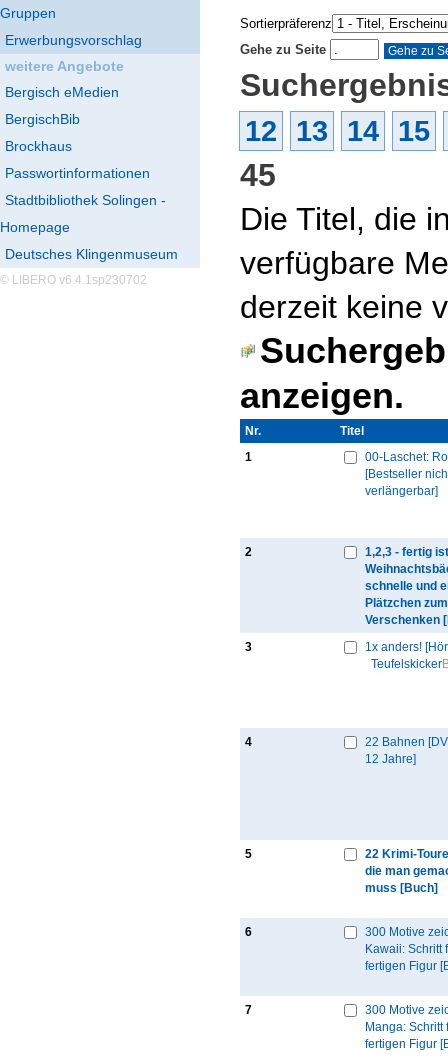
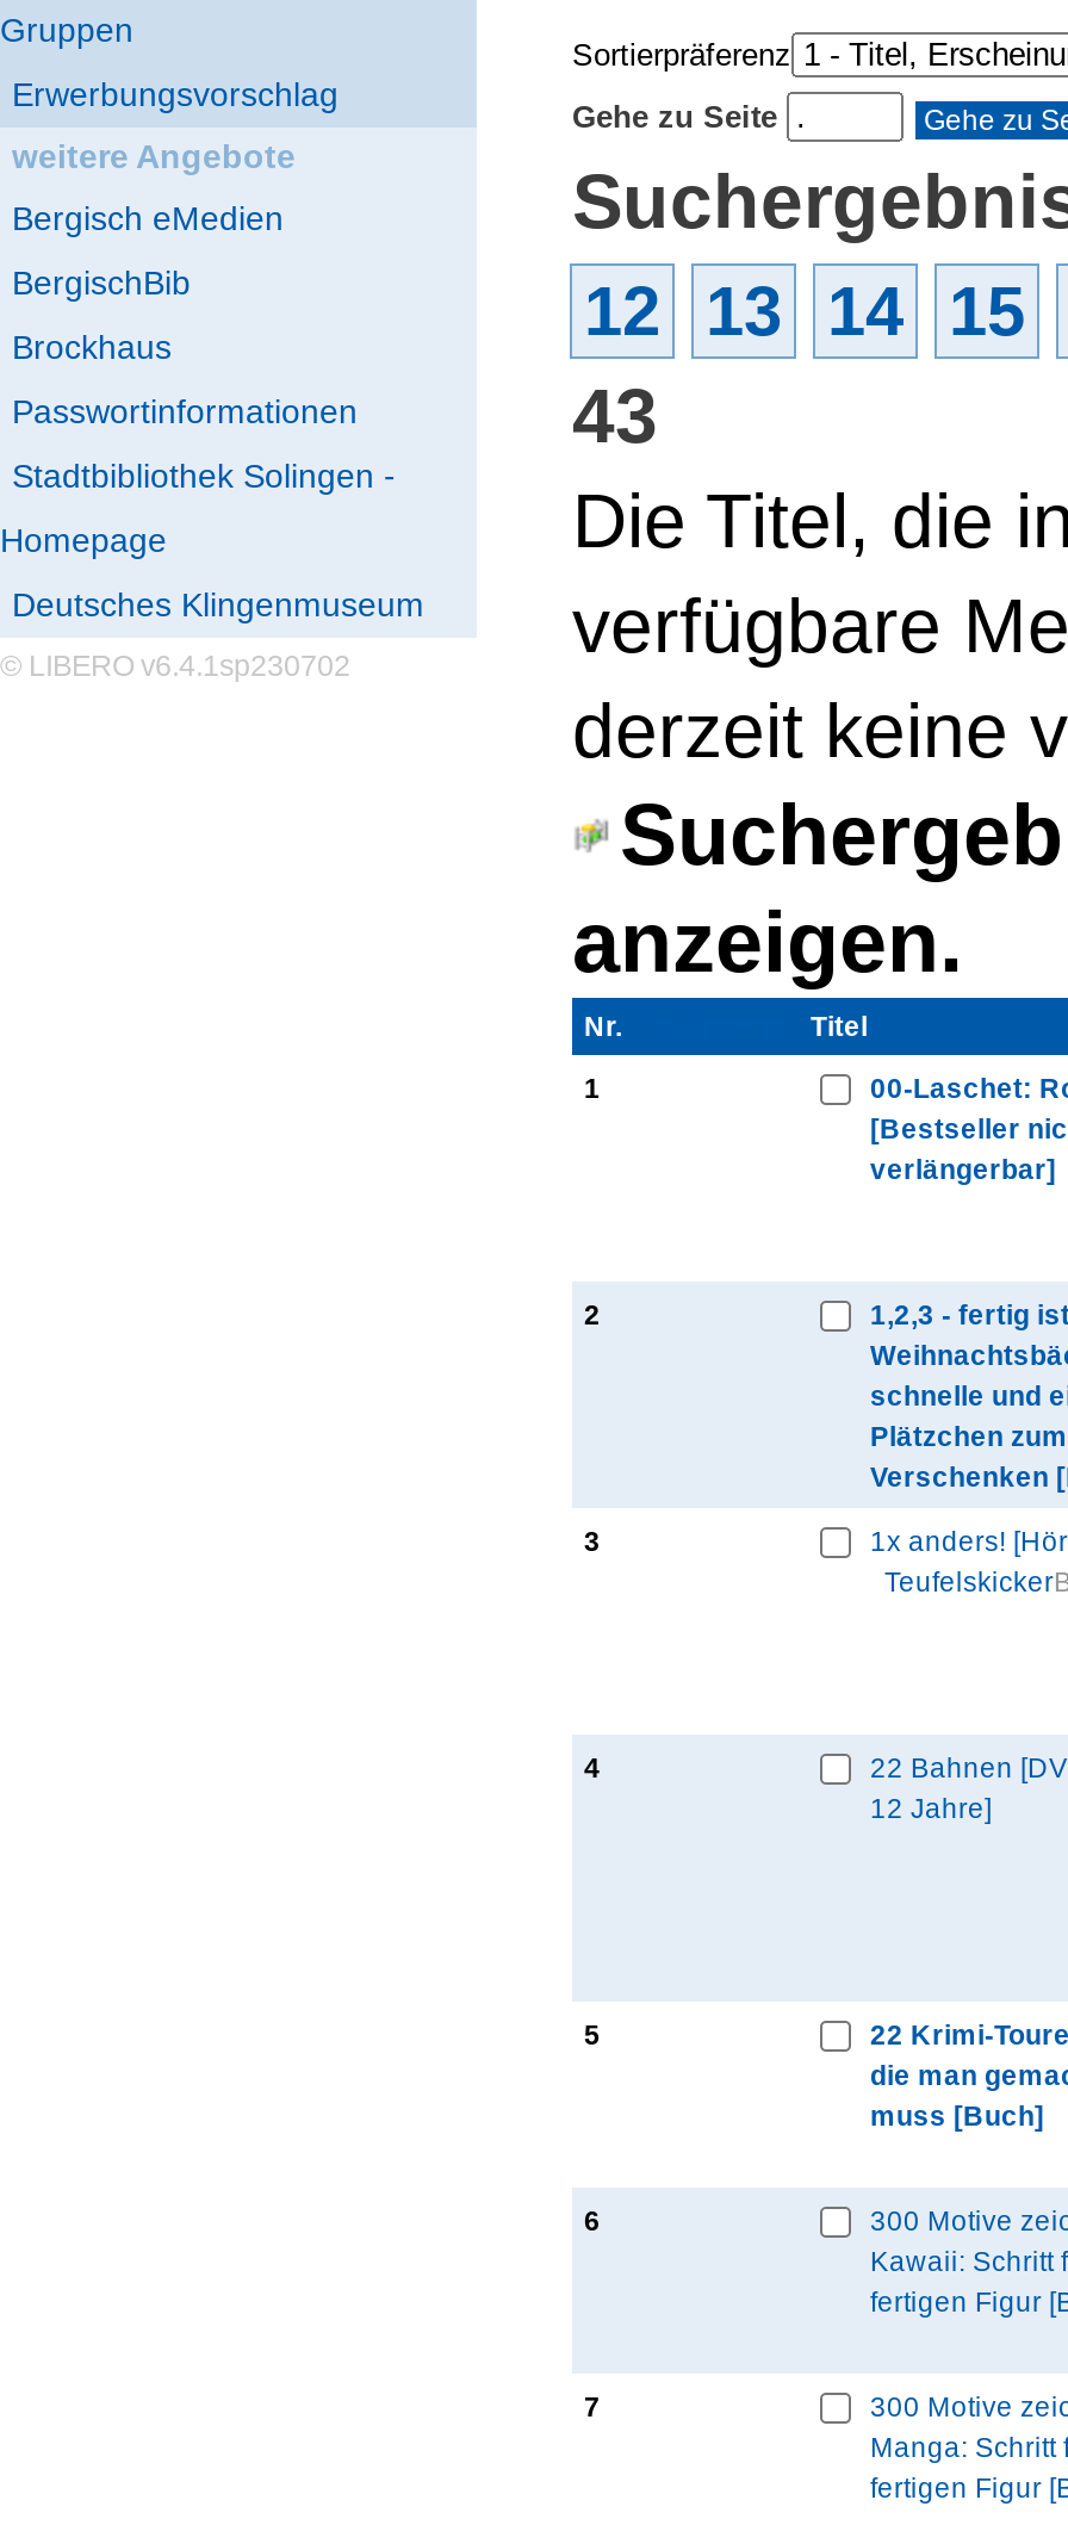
[240,157,276,193] 45 -> [572,374,658,459] 43

